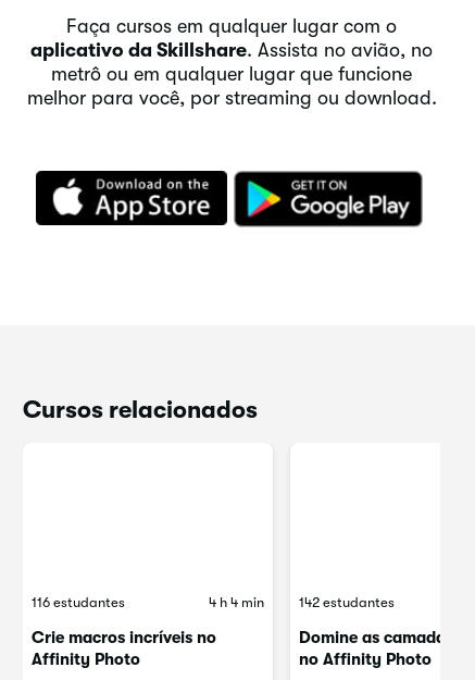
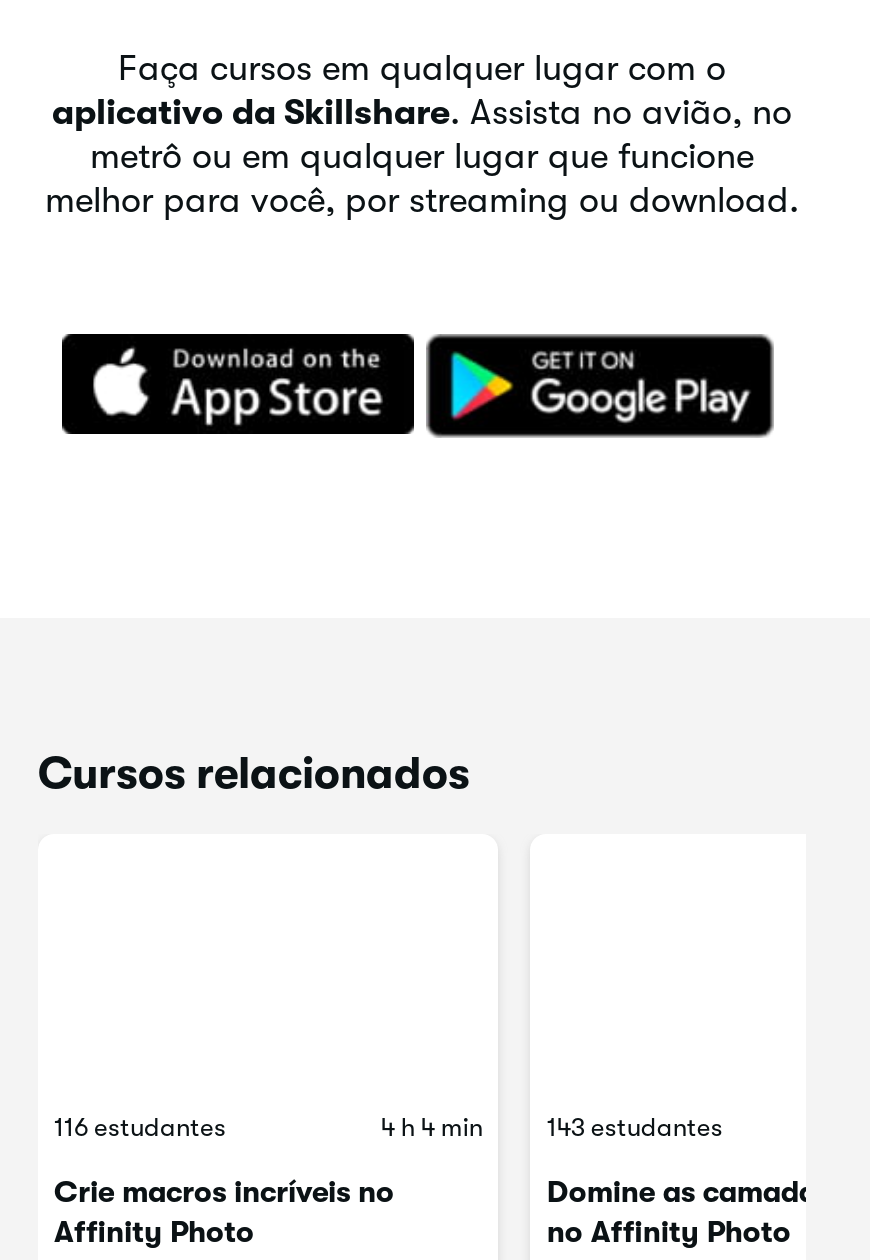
[299,594,395,611] 142 estudantes -> [547,1112,723,1142] 143 estudantes

